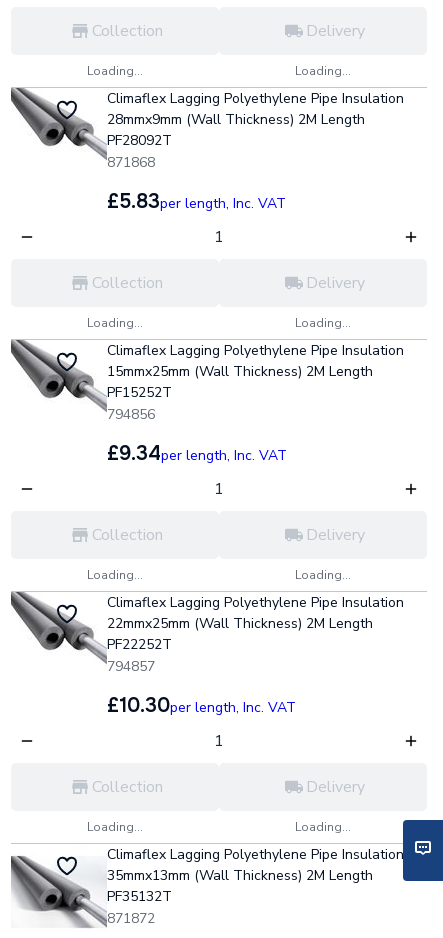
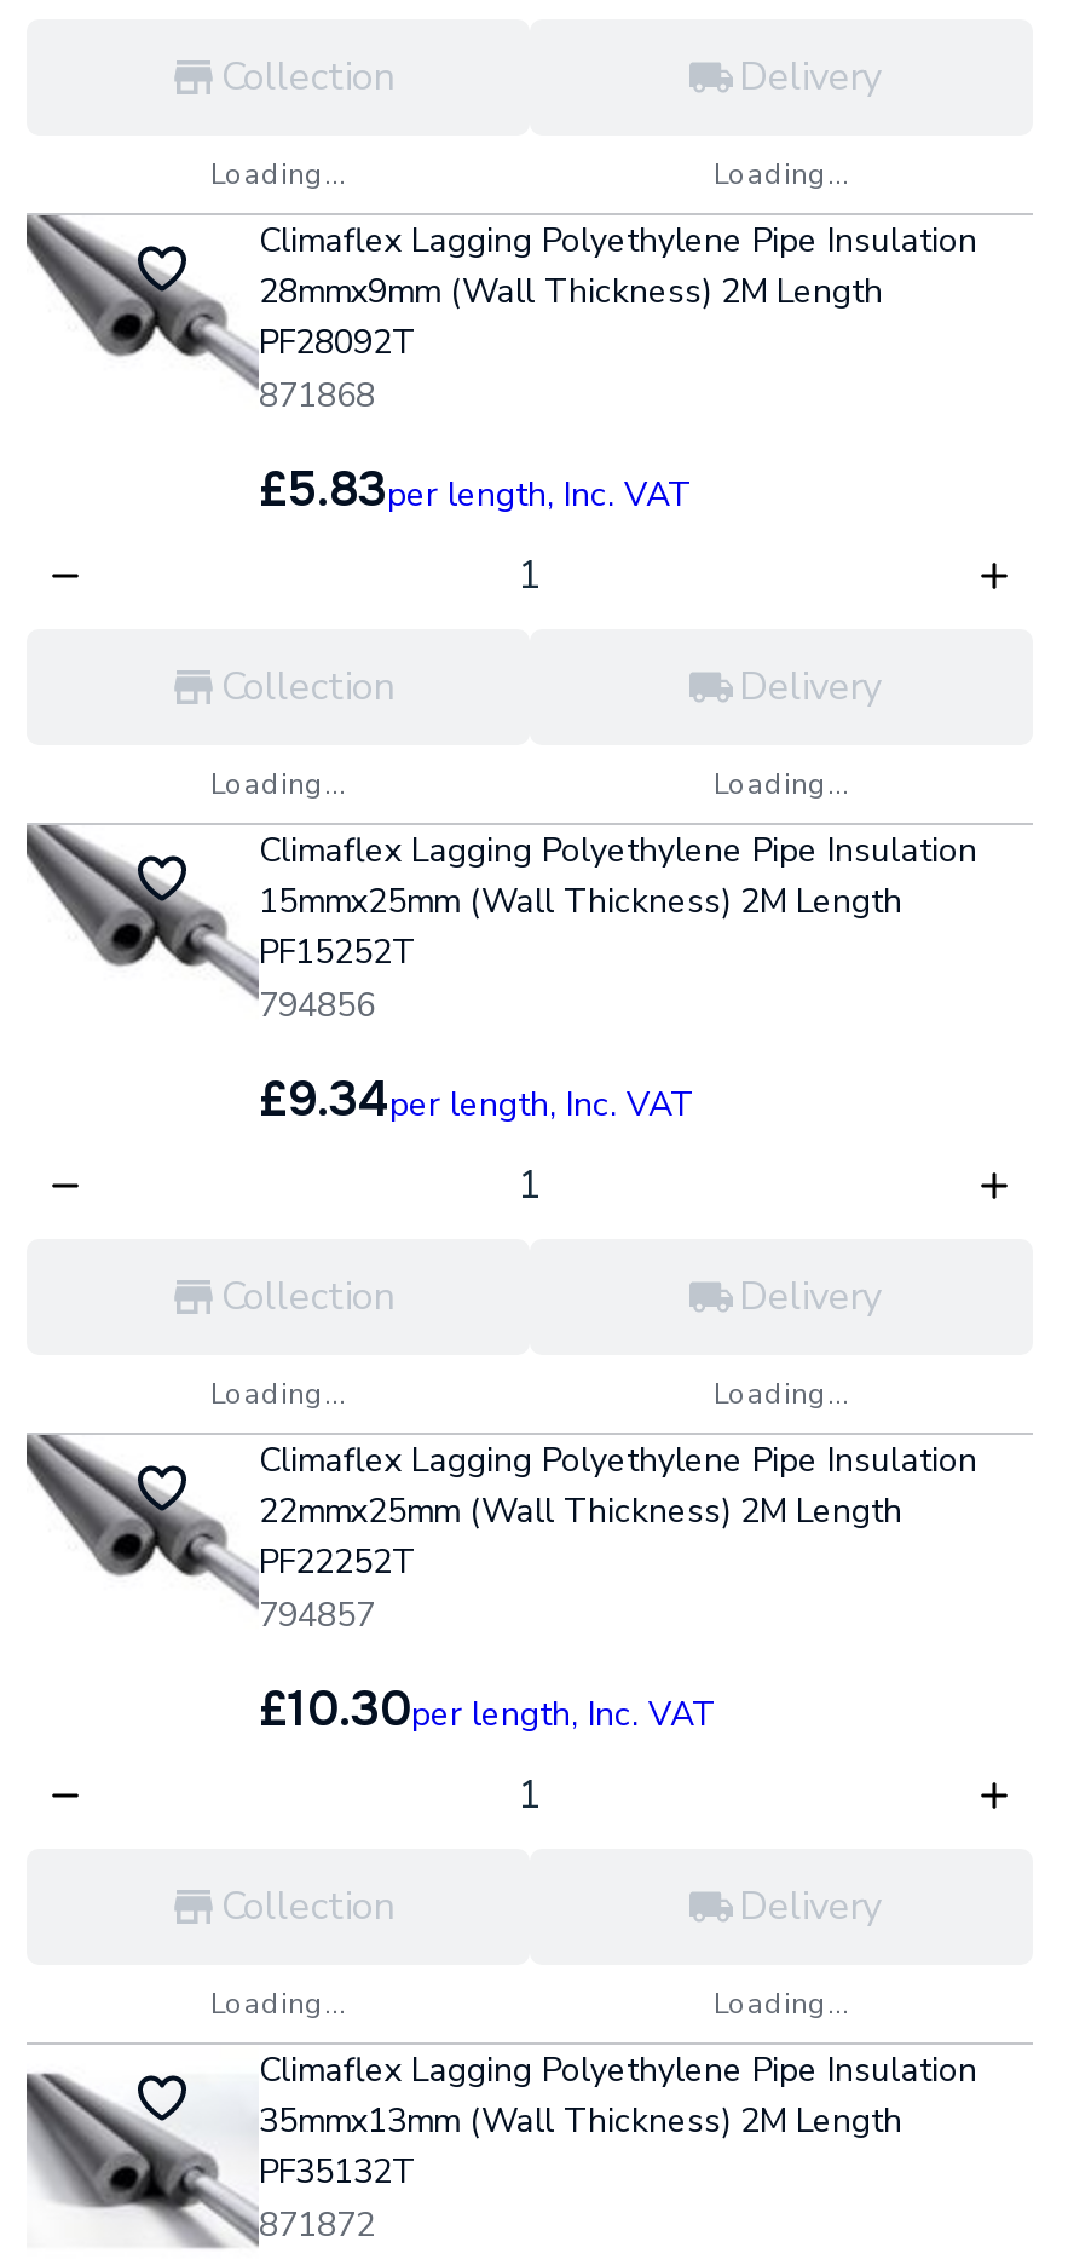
[402,819,440,882] [image] -> none

